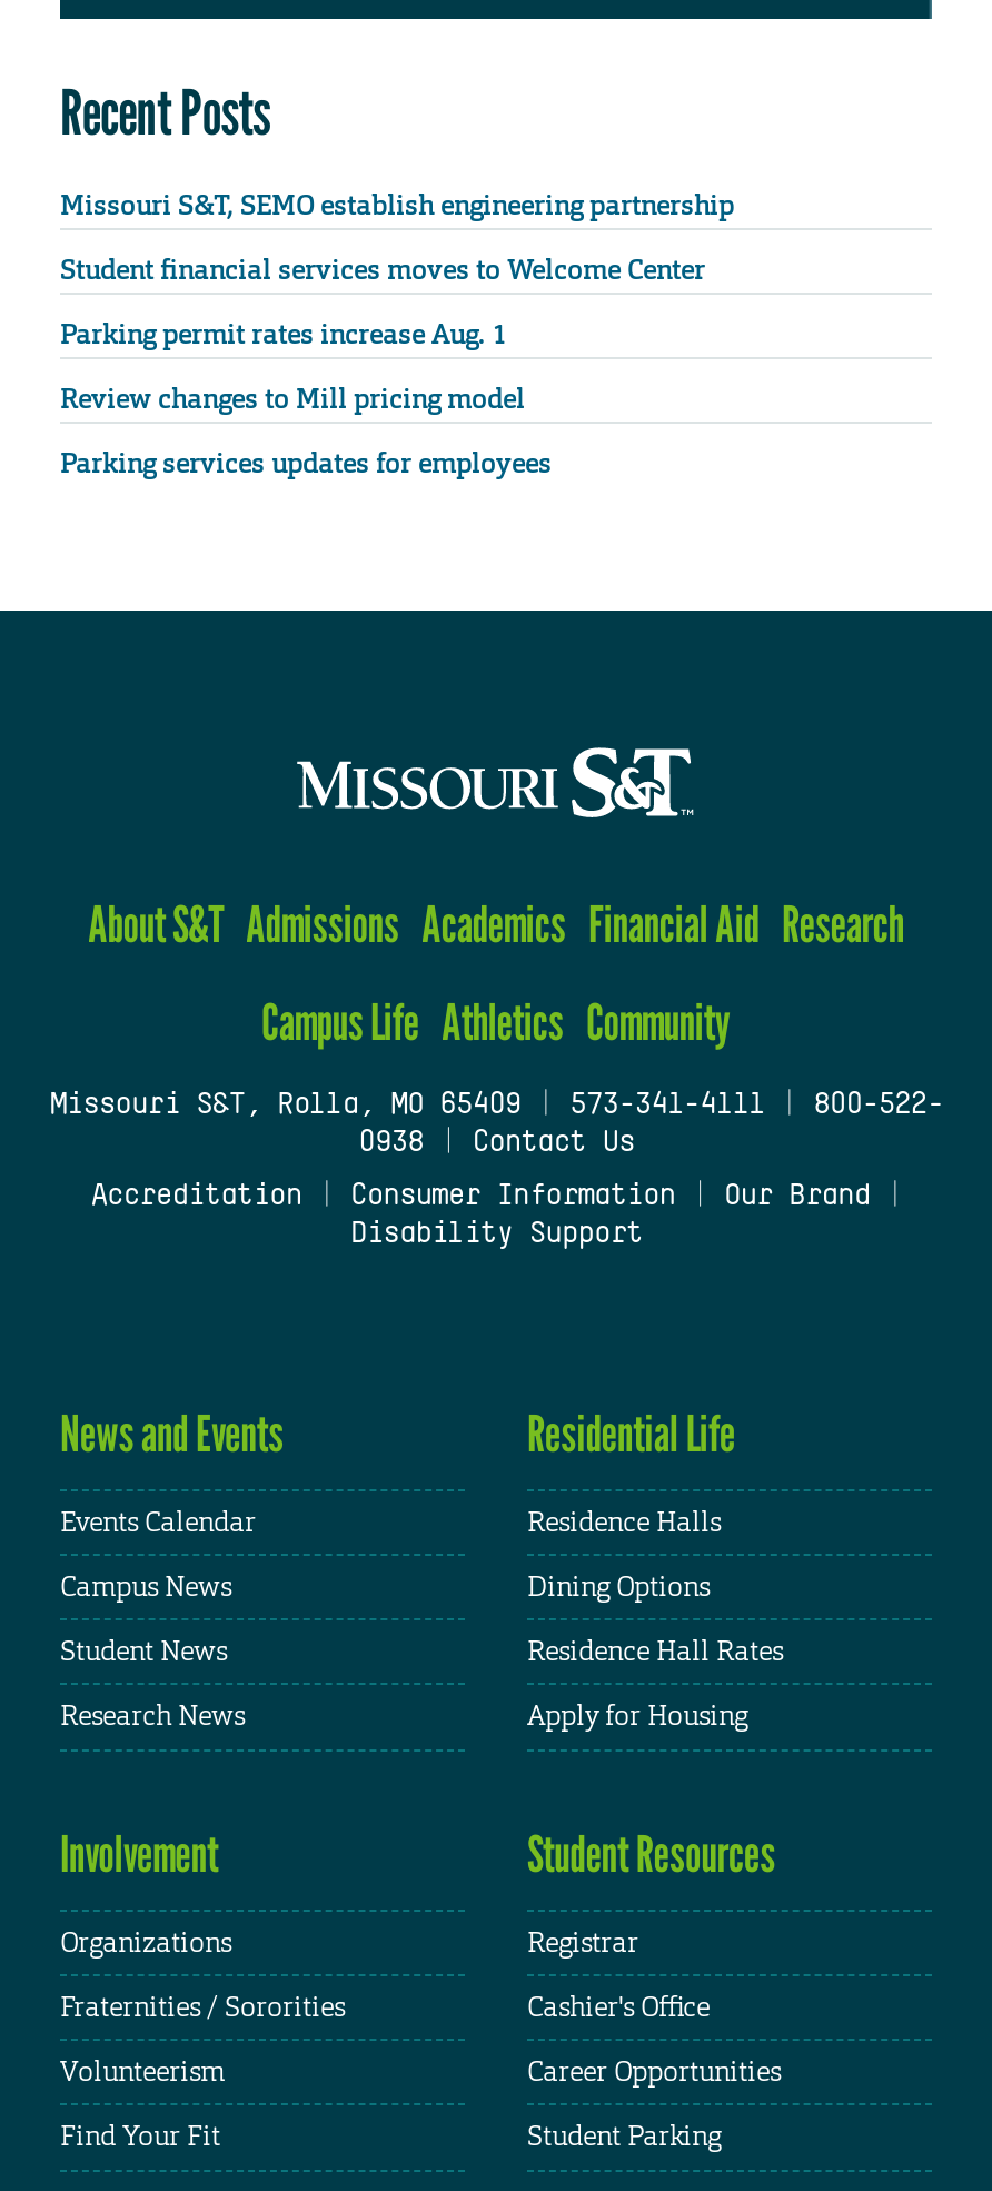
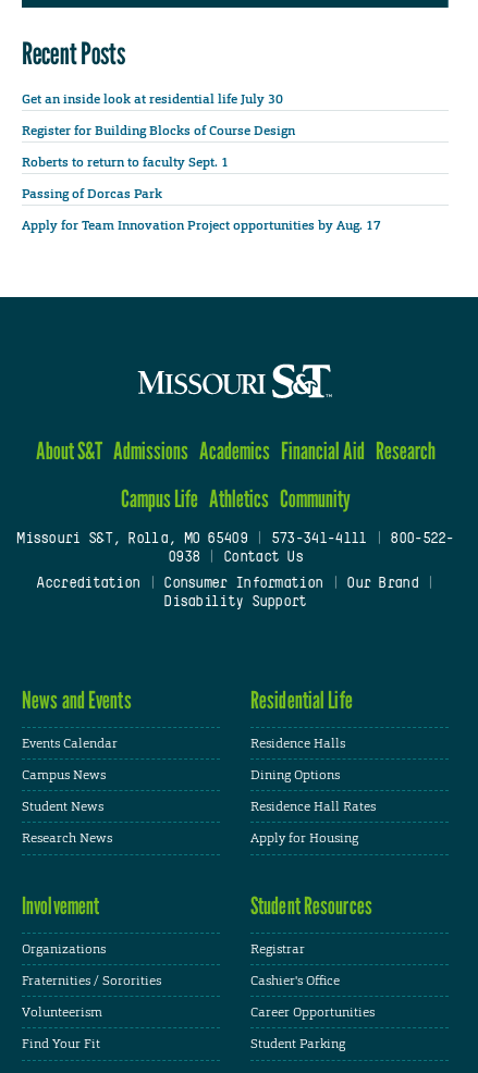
[60,187,734,223] Missouri S&T, SEMO establish engineering partnership -> [22,90,283,107] Get an inside look at residential life July 30
[60,252,705,287] Student financial services moves to Welcome Center -> [22,122,295,139] Register for Building Blocks of Course Design
[60,317,507,352] Parking permit rates increase Aug. 1 -> [22,153,232,171] Roberts to return to faculty Sept. 1
[60,381,525,417] Review changes to Mill pricing model -> [22,185,162,202] Passing of Dorcas Park
[60,446,552,482] Parking services updates for employees -> [22,217,381,234] Apply for Team Innovation Project opportunities by Aug. 17

